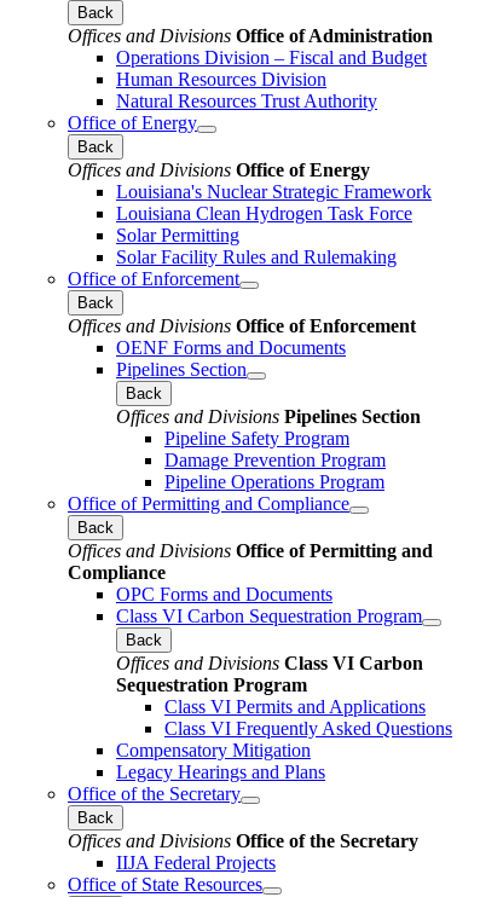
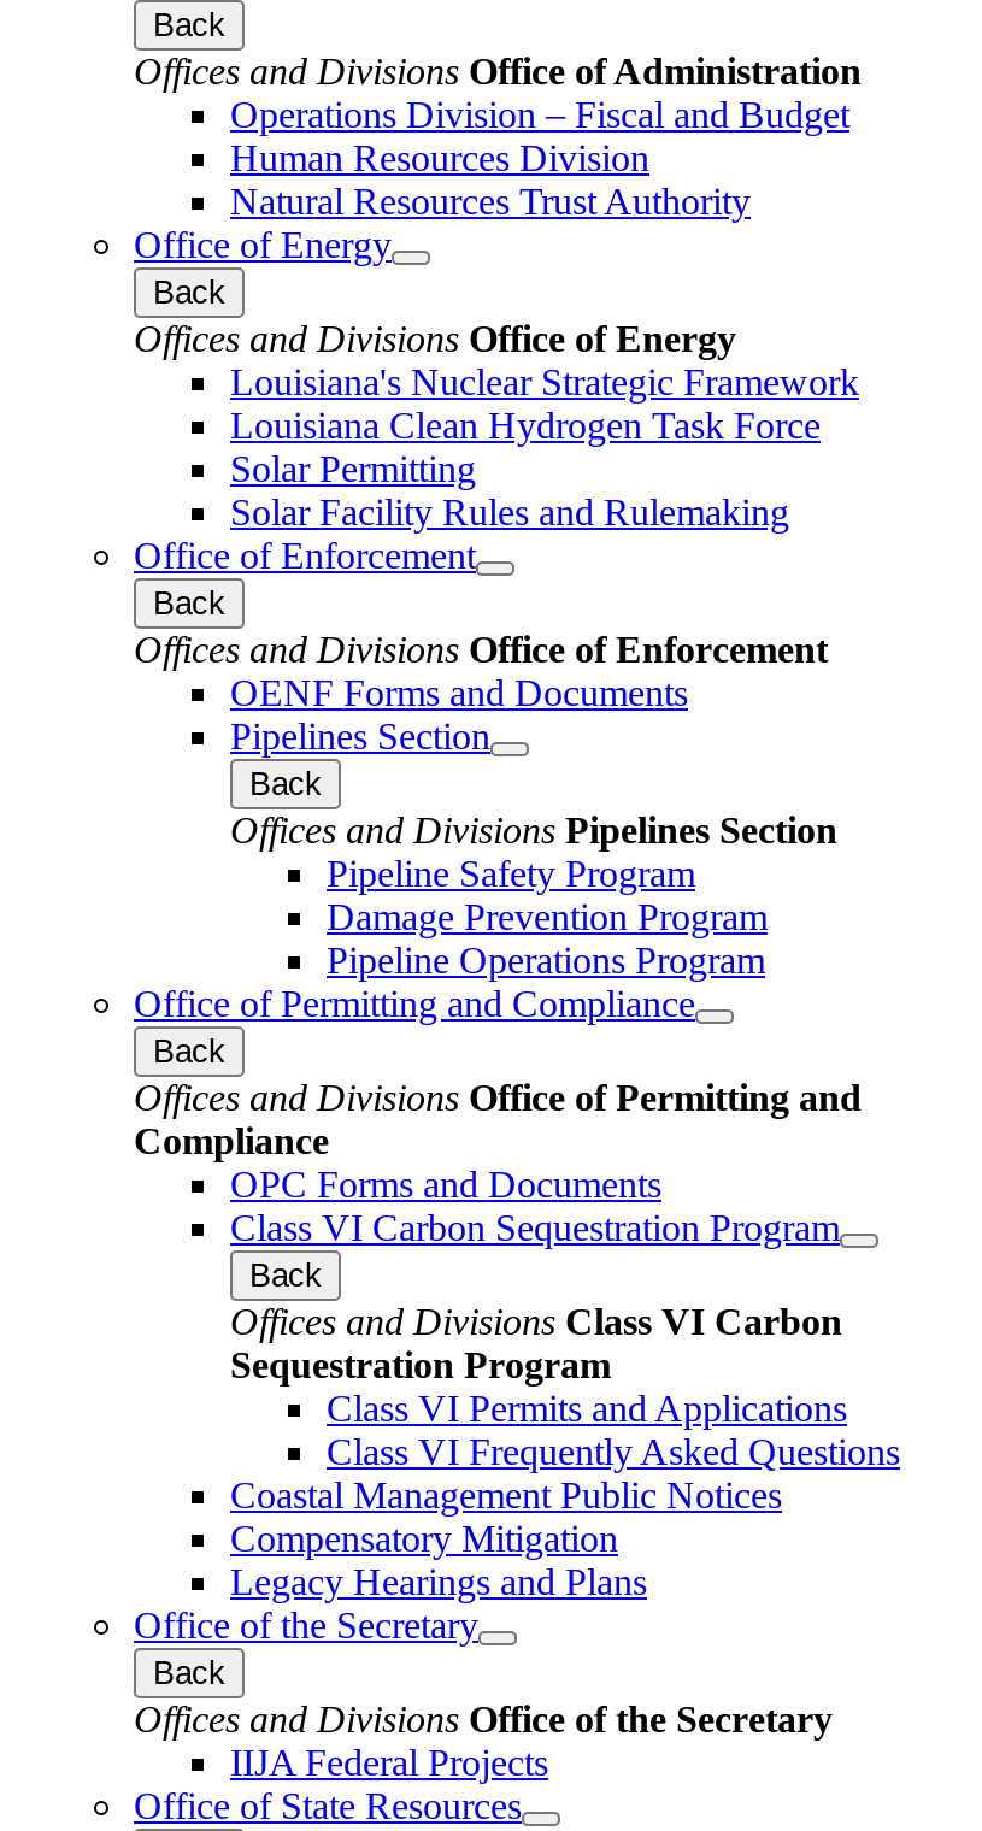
none -> [230,1473,782,1514] Coastal Management Public Notices

